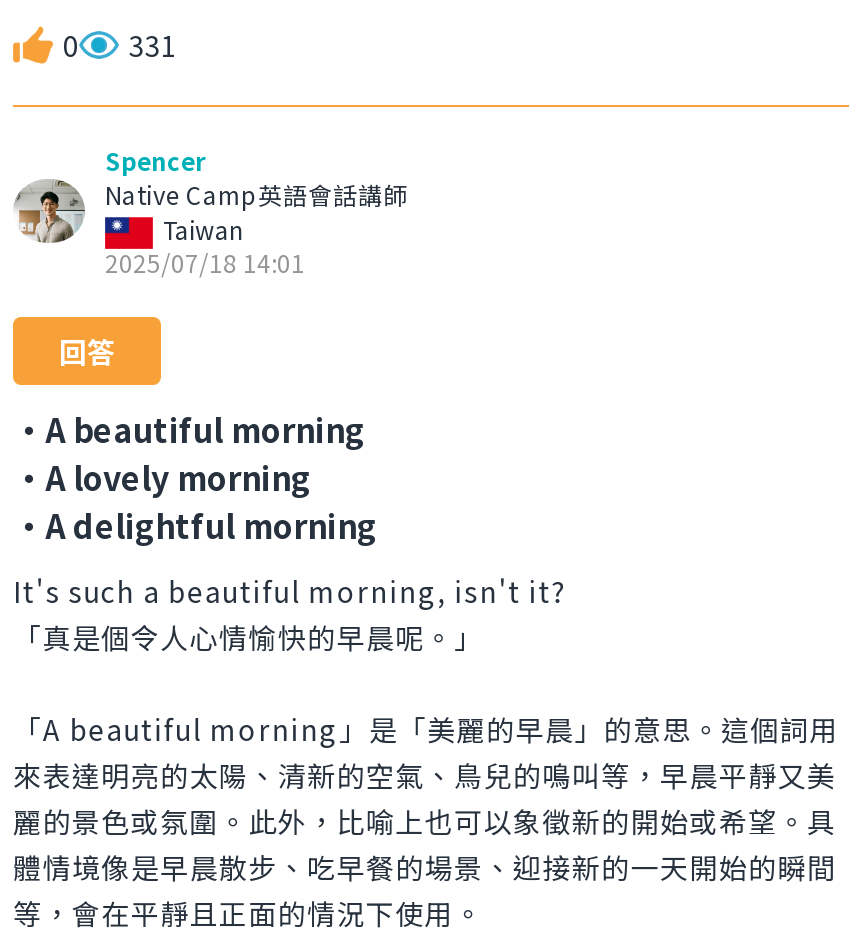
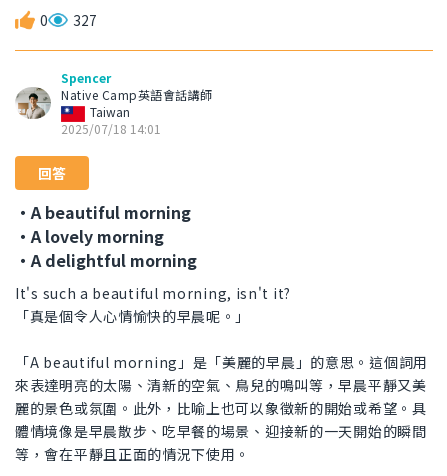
[63,25,177,65] 0 331 -> [40,10,97,30] 0 327

